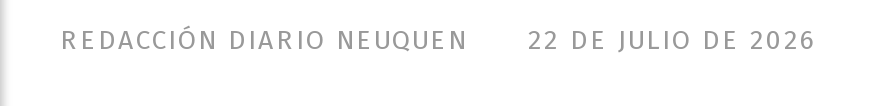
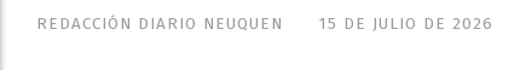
[60,26,818,58] REDACCIÓN DIARIO NEUQUEN 22 DE JULIO DE 2026 -> [36,14,493,34] REDACCIÓN DIARIO NEUQUEN 15 DE JULIO DE 2026

